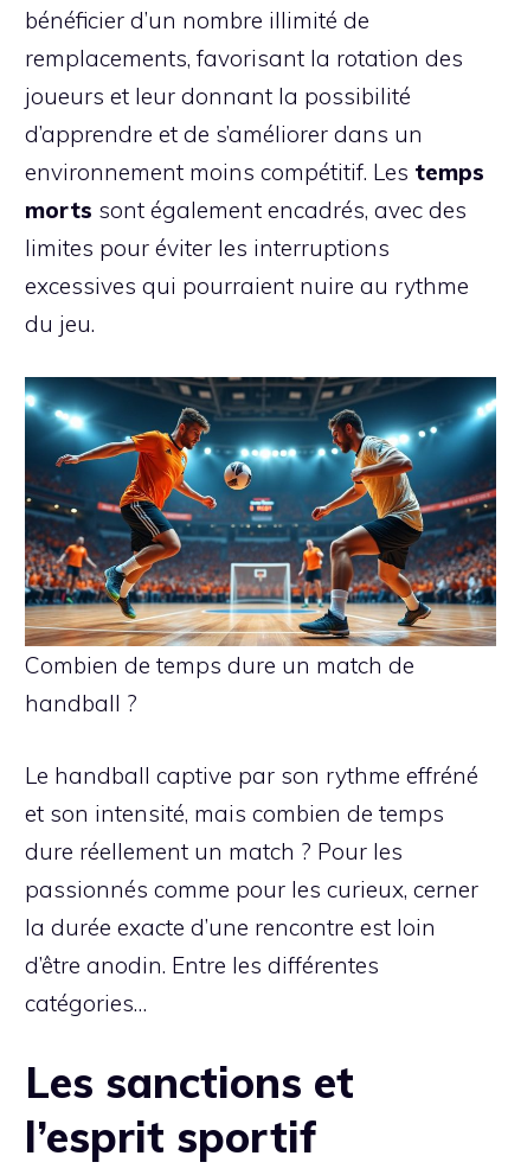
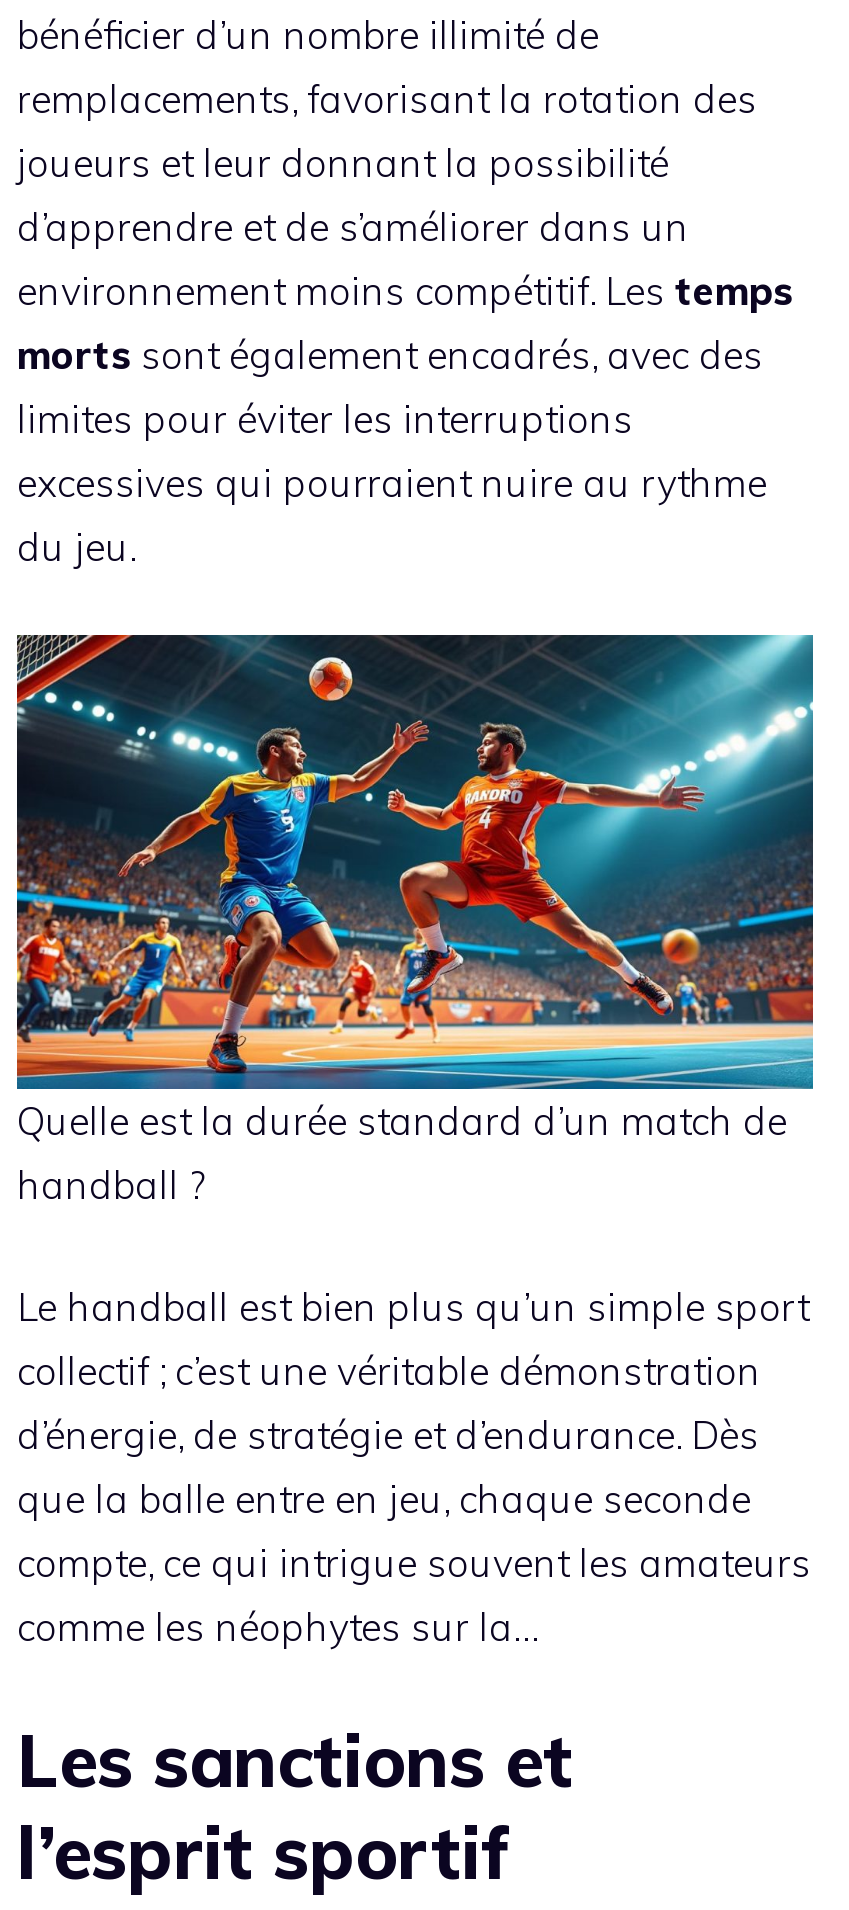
[24,376,497,680] [image] | Combien de temps dure un match de -> [15,633,815,1146] [image] | Quelle est la durée standard d’un match de
[25,761,478,1017] Le handball captive par son rythme effréné | et son intensité, mais combien de temps | dure réellement un match ? Pour les | passionnés comme pour les curieux, cerner | la durée exacte d’une rencontre est loin | d’être anodin. Entre les différentes | catégories… -> [17,1283,811,1651] Le handball est bien plus qu’un simple sport | collectif ; c’est une véritable démonstration | d’énergie, de stratégie et d’endurance. Dès | que la balle entre en jeu, chaque seconde | compte, ce qui intrigue souvent les amateurs | comme les néophytes sur la…

